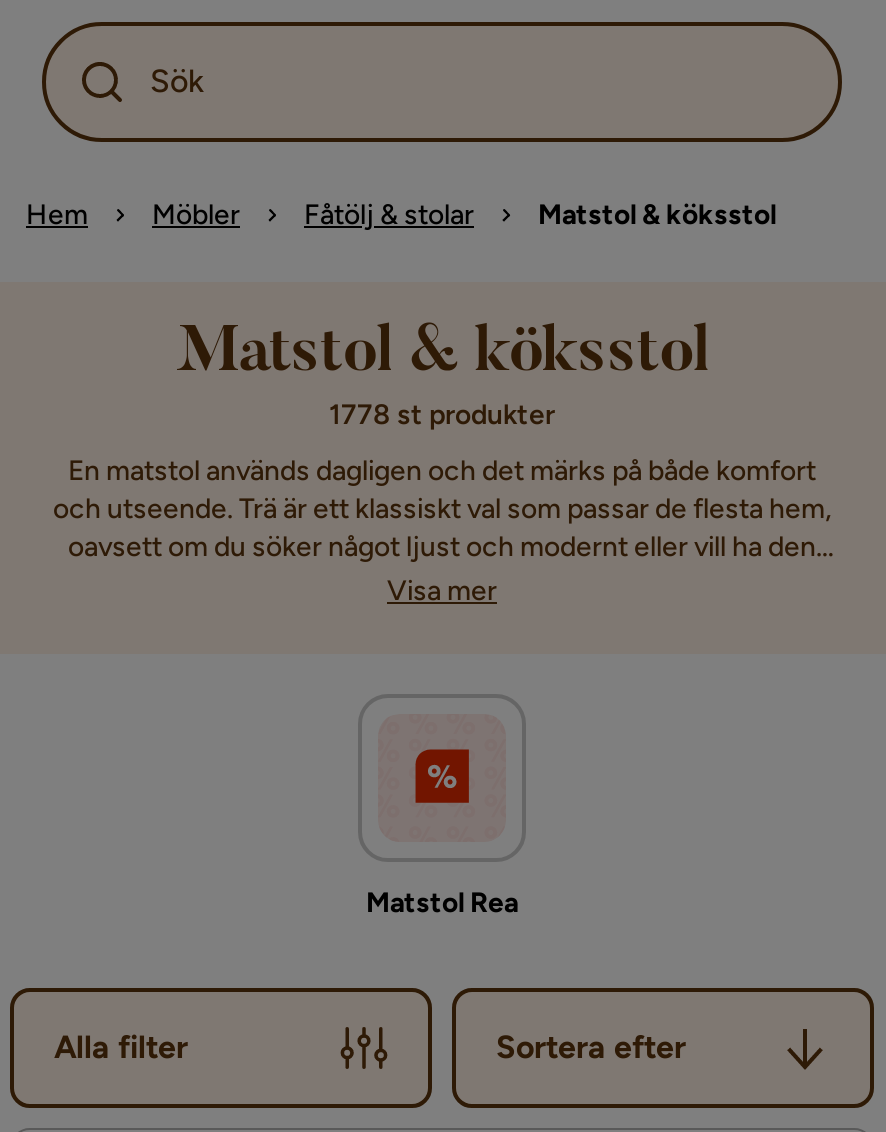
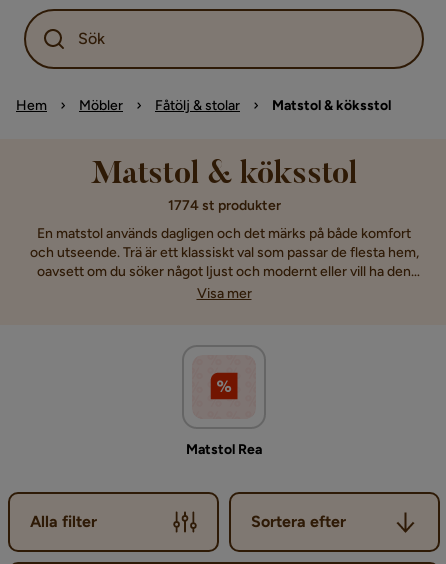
[329,398,555,432] 1778 st produkter -> [167,197,280,214] 1774 st produkter

